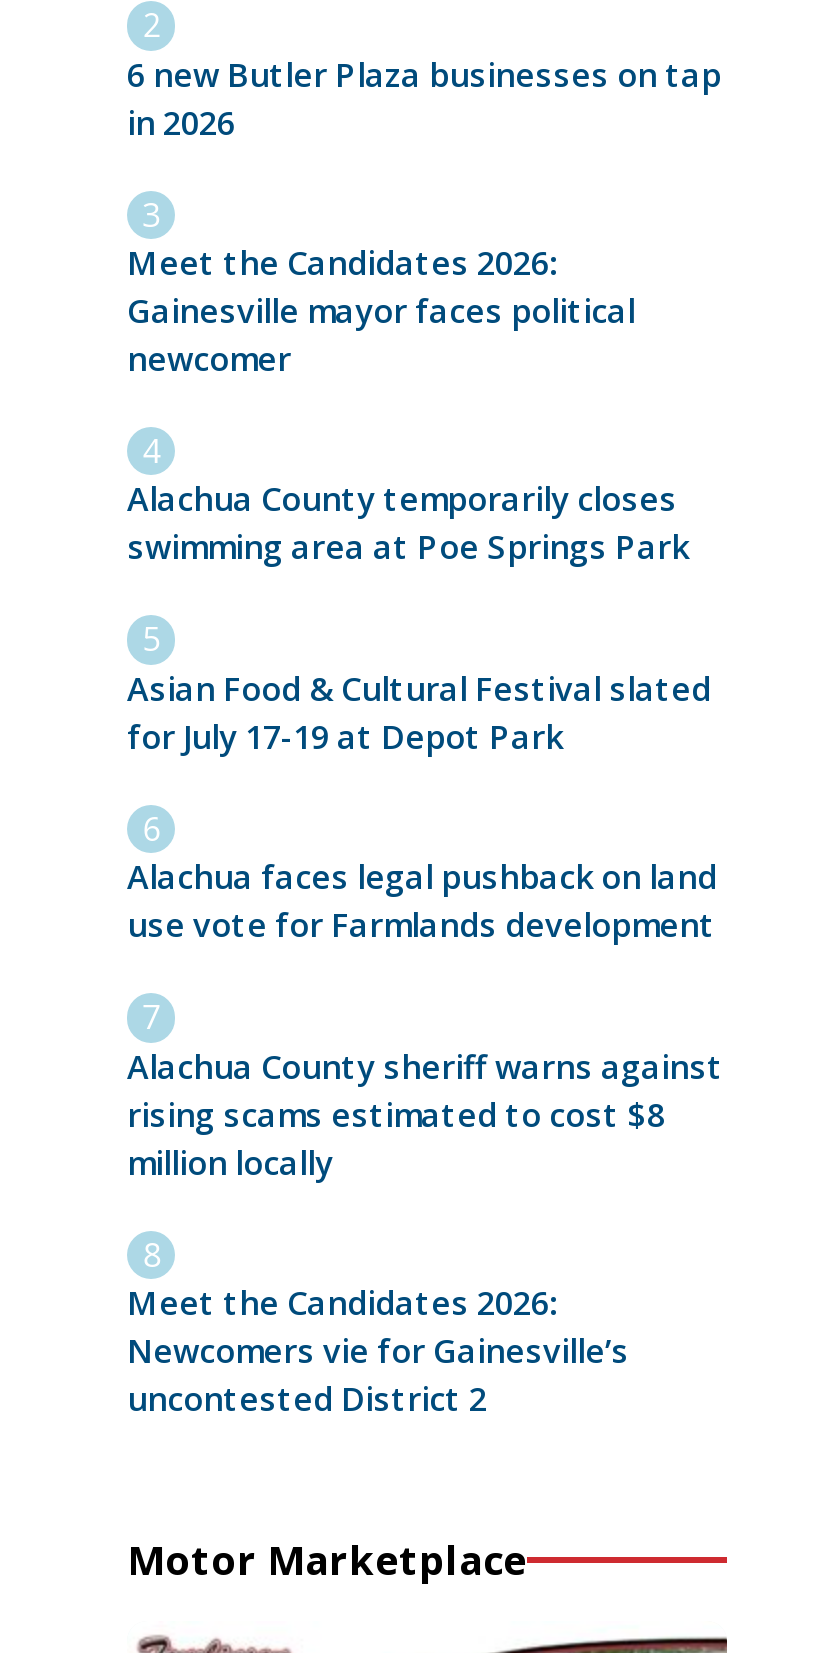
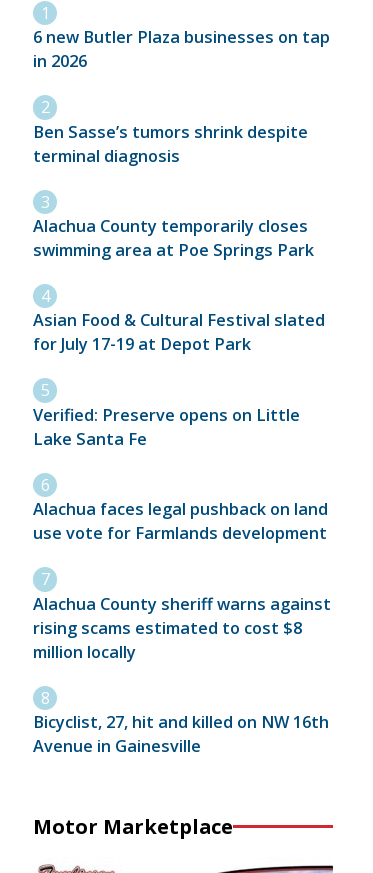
[127,241,635,381] Meet the Candidates 2026: | Gainesville mayor faces political | newcomer -> [33,121,308,167] Ben Sasse’s tumors shrink despite | terminal diagnosis
moved [127,478,711,759] -> [33,215,325,355]: Alachua County temporarily closes | swimming area at Poe Springs Park | Asian Food & Cultural Festival slated | for July 17-19 at Depot Park
none -> [33,404,300,450] Verified: Preserve opens on Little | Lake Santa Fe
moved [127,856,723,1185] -> [33,498,331,663]: Alachua faces legal pushback on land | use vote for Farmlands development | Alachua County sheriff warns against | rising scams estimated to cost $8 | million locally
[127,1281,629,1421] Meet the Candidates 2026: | Newcomers vie for Gainesville’s | uncontested District 2 -> [33,711,329,757] Bicyclist, 27, hit and killed on NW 16th | Avenue in Gainesville

